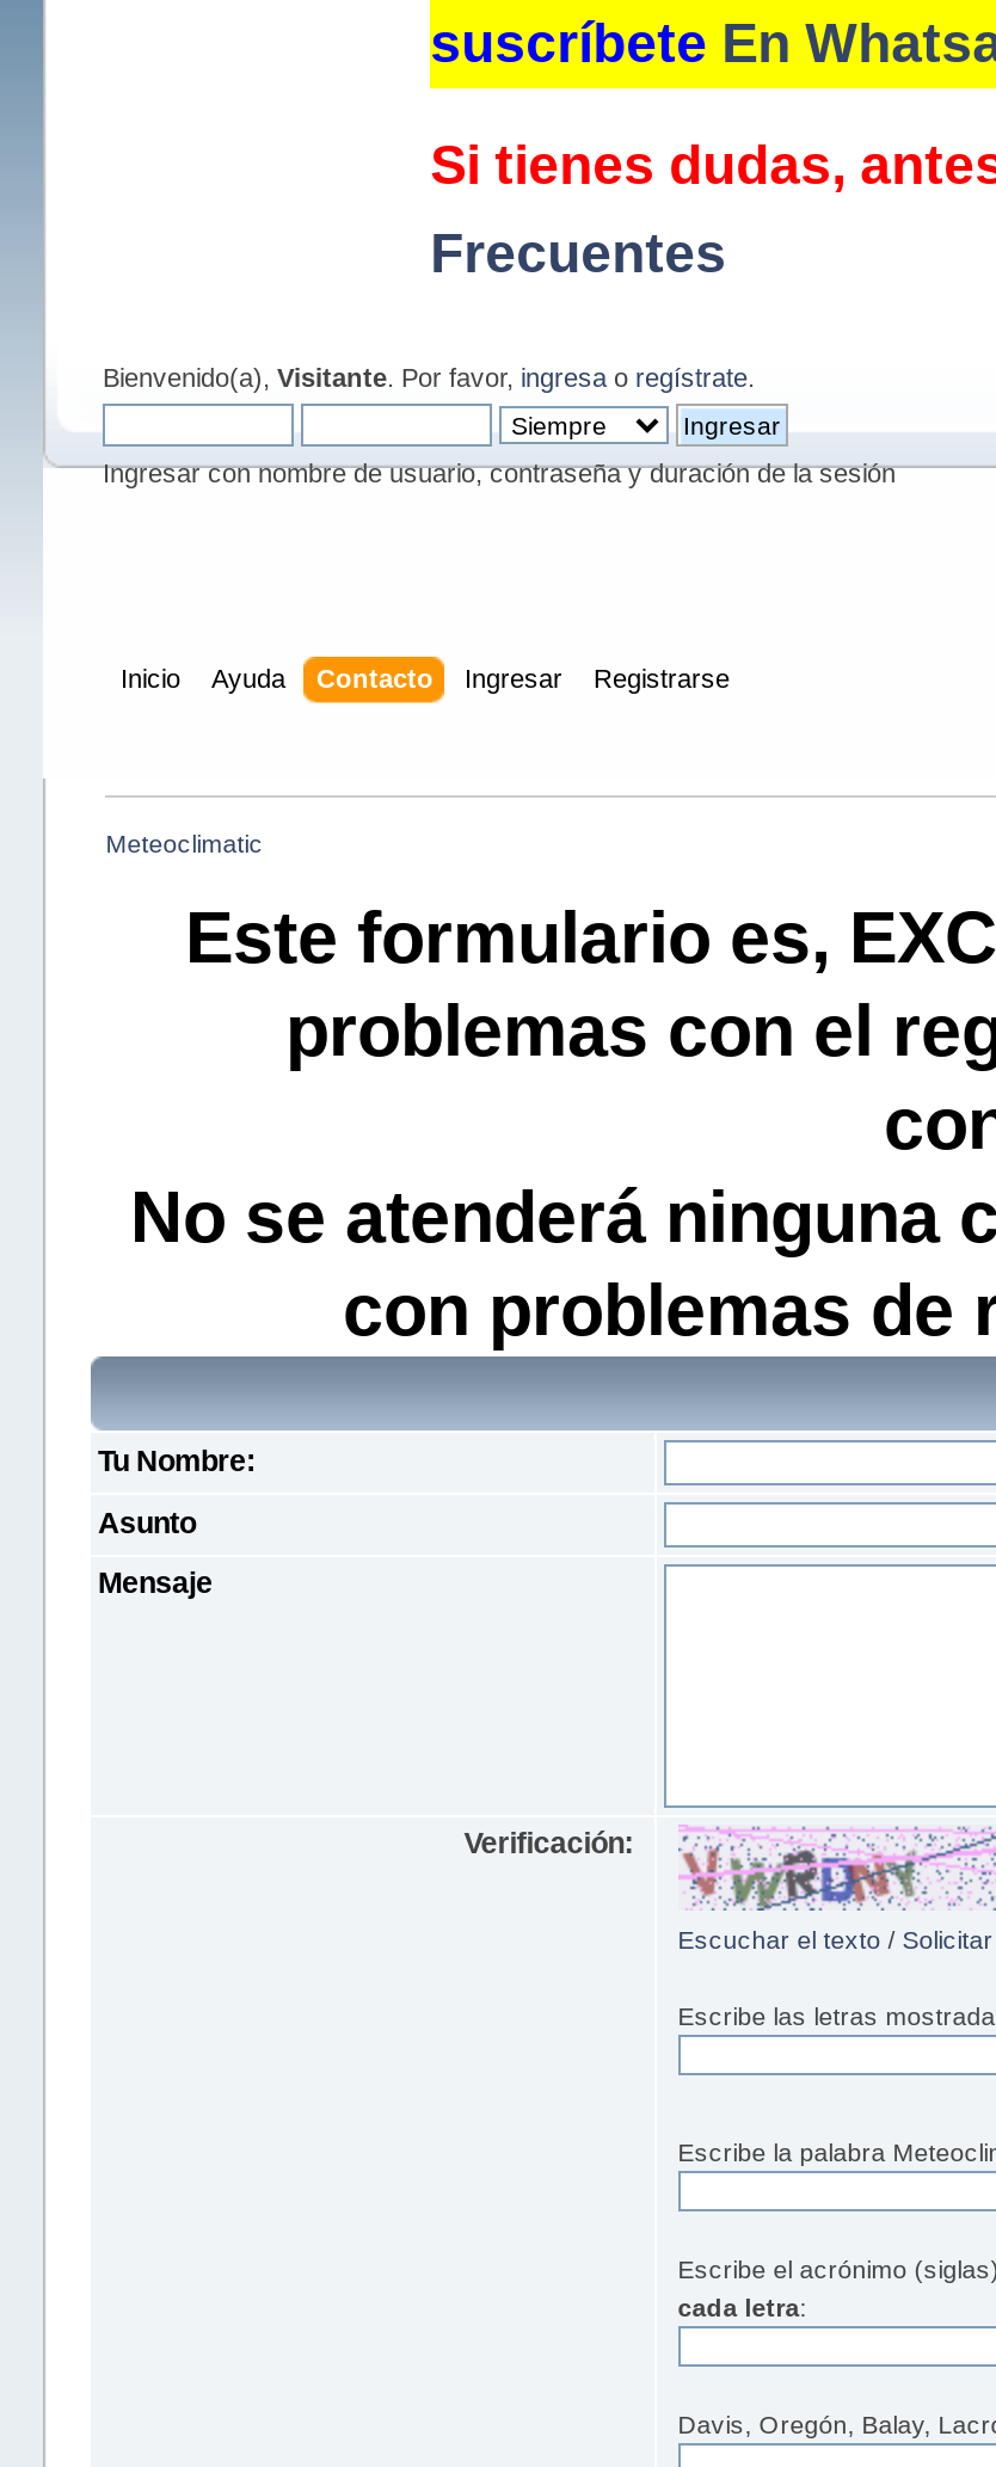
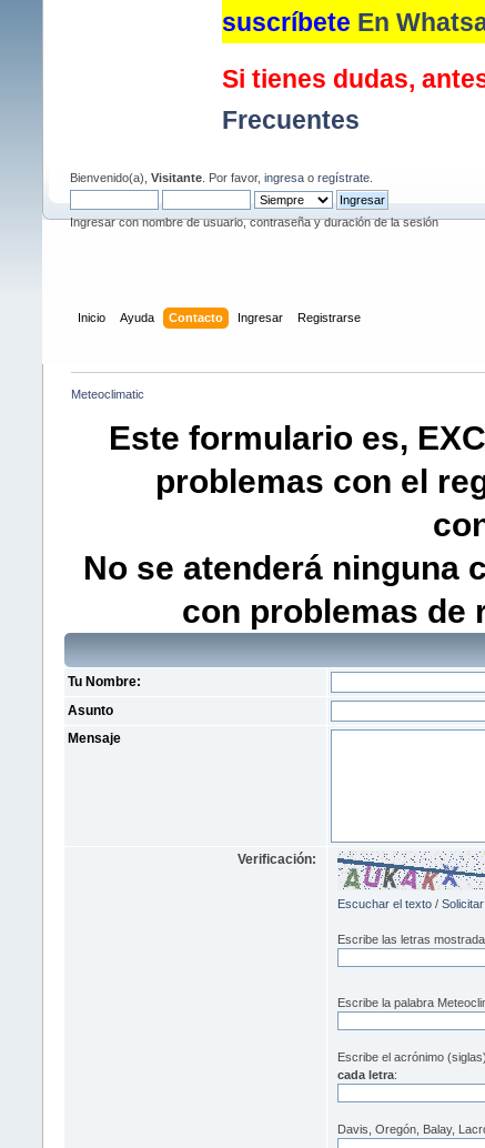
[681,1827,989,1913] [image] -> [336,852,482,890] [image]

